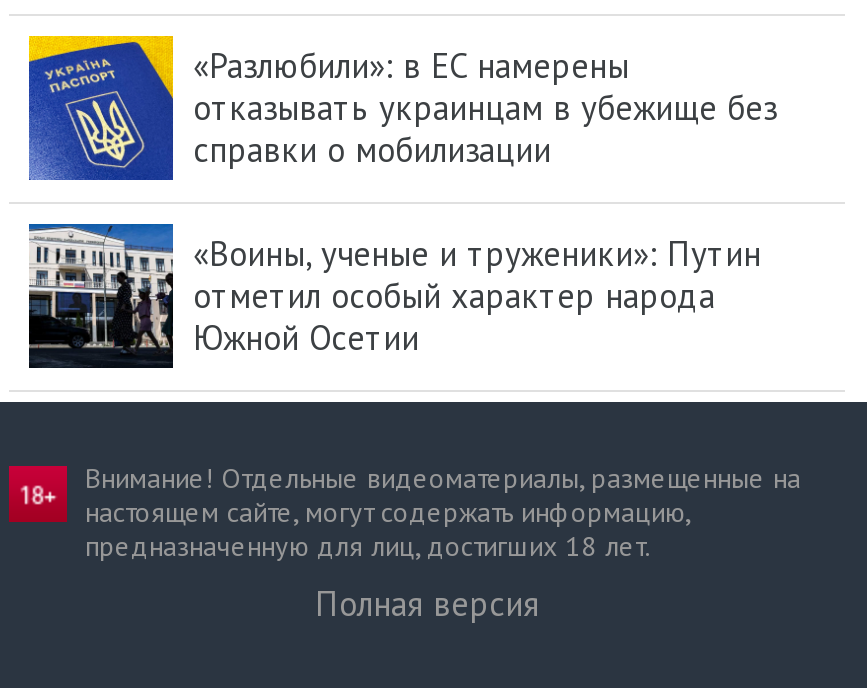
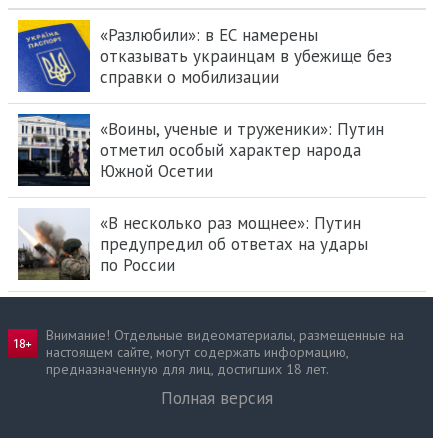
none -> [18,208,368,280] [image] | «В несколько раз мощнее»: Путин | предупредил об ответах на удары | по России

